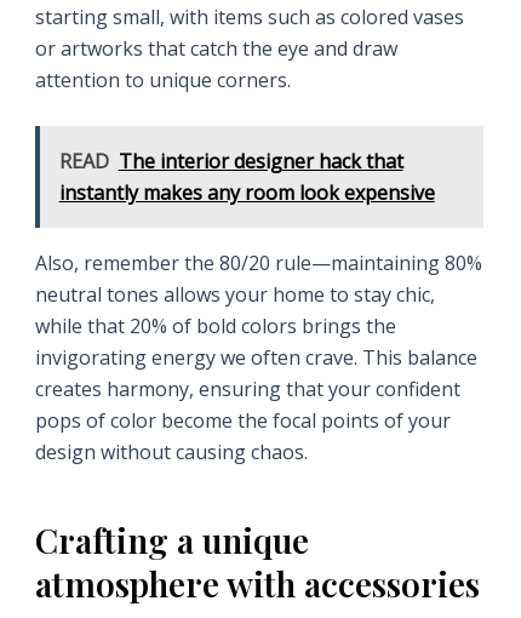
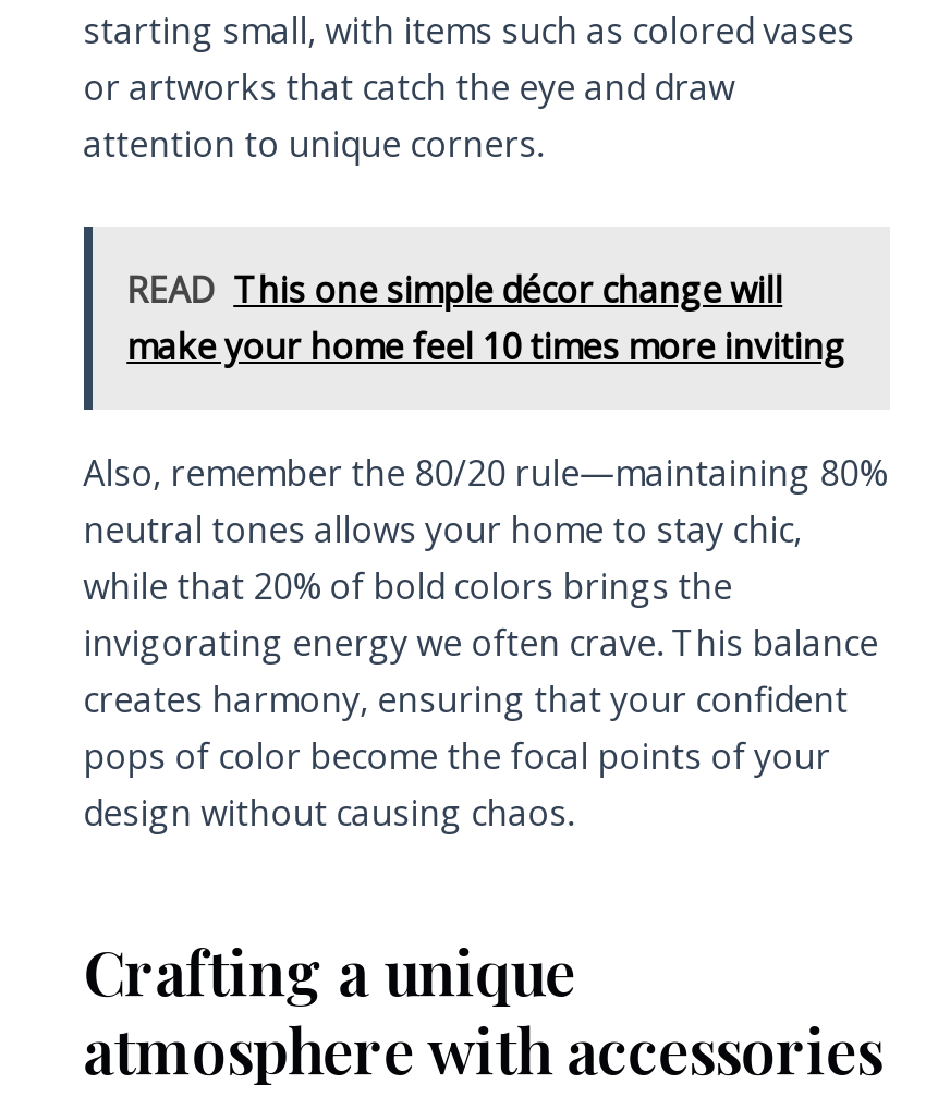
[59,148,434,206] READ The interior designer hack that | instantly makes any room look expensive -> [127,267,846,371] READ This one simple décor change will | make your home feel 10 times more inviting

